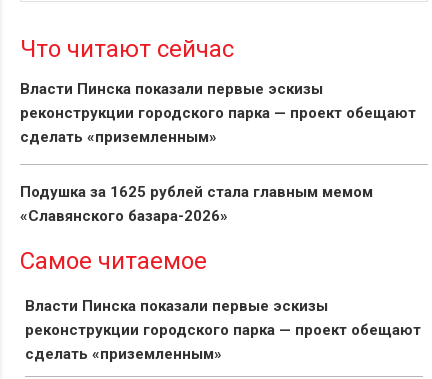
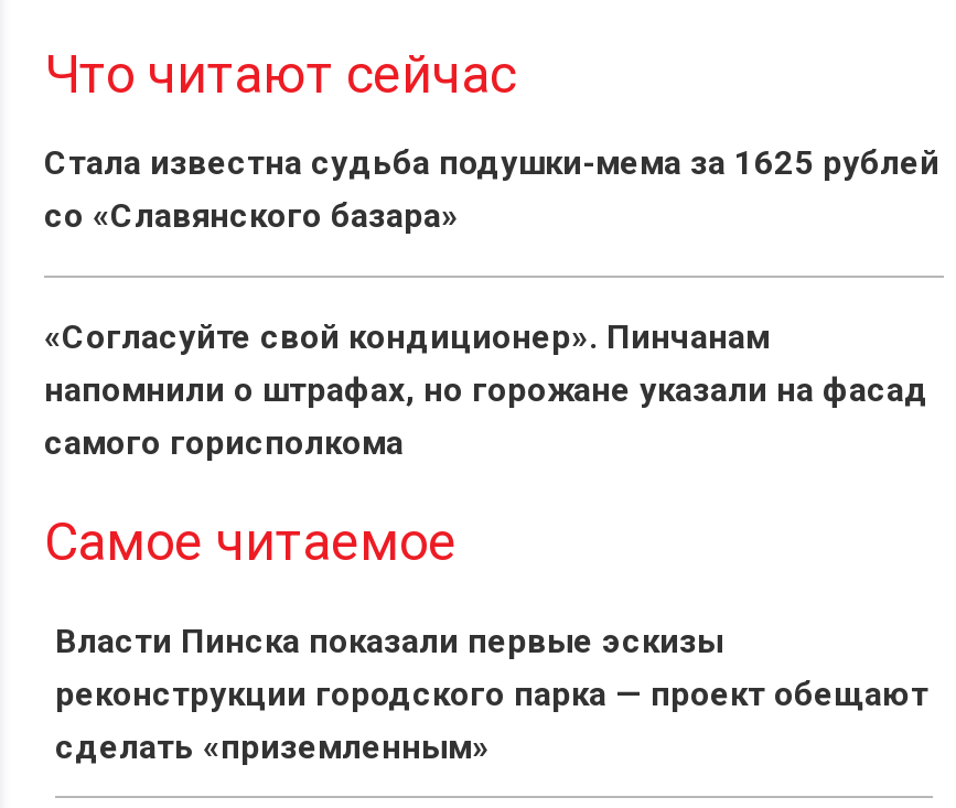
[20,80,416,146] Власти Пинска показали первые эскизы | реконструкции городского парка — проект обещают | сделать «приземленным» -> [44,144,939,237] Стала известна судьба подушки-мема за 1625 рублей | со «Славянского базара»
[20,183,373,225] Подушка за 1625 рублей стала главным мемом | «Славянского базара-2026» -> [44,318,928,464] «Согласуйте свой кондиционер». Пинчанам | напомнили о штрафах, но горожане указали на фасад | самого горисполкома

